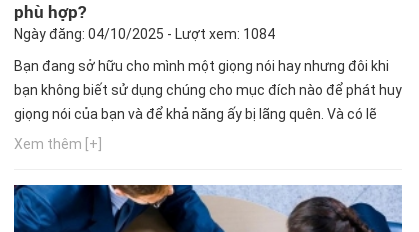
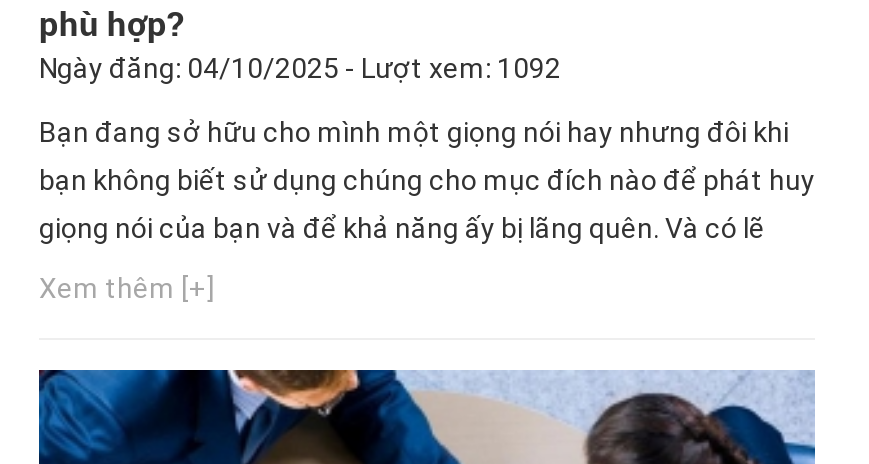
[14,26,275,42] Ngày đăng: 04/10/2025 - Lượt xem: 1084 -> [39,53,561,85] Ngày đăng: 04/10/2025 - Lượt xem: 1092

